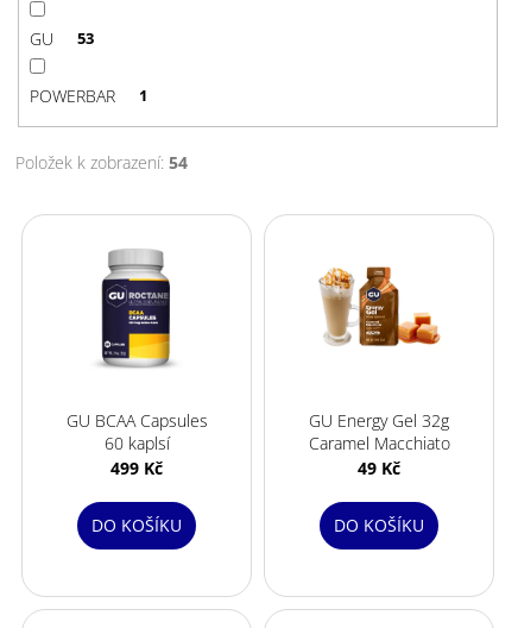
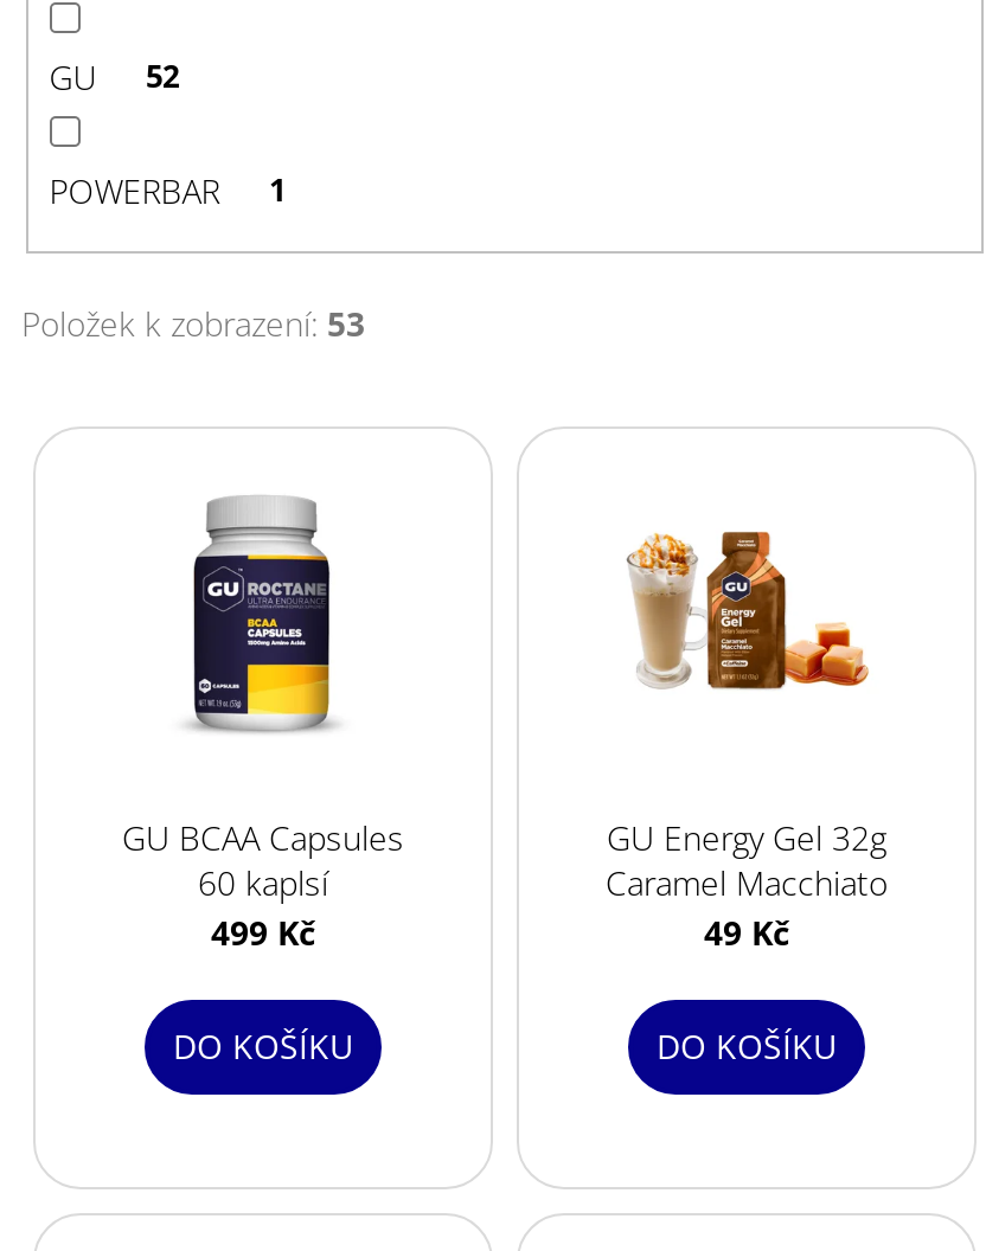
[29,28,94,50] GU 53 -> [49,55,179,100] GU 52
[15,151,188,174] Položek k zobrazení: 54 -> [21,301,365,346] Položek k zobrazení: 53

